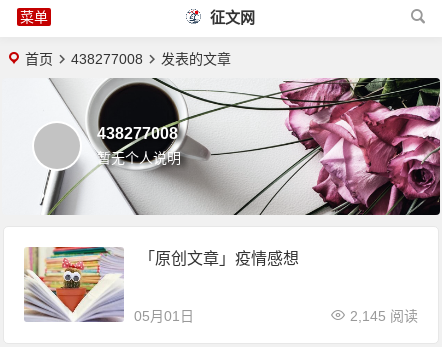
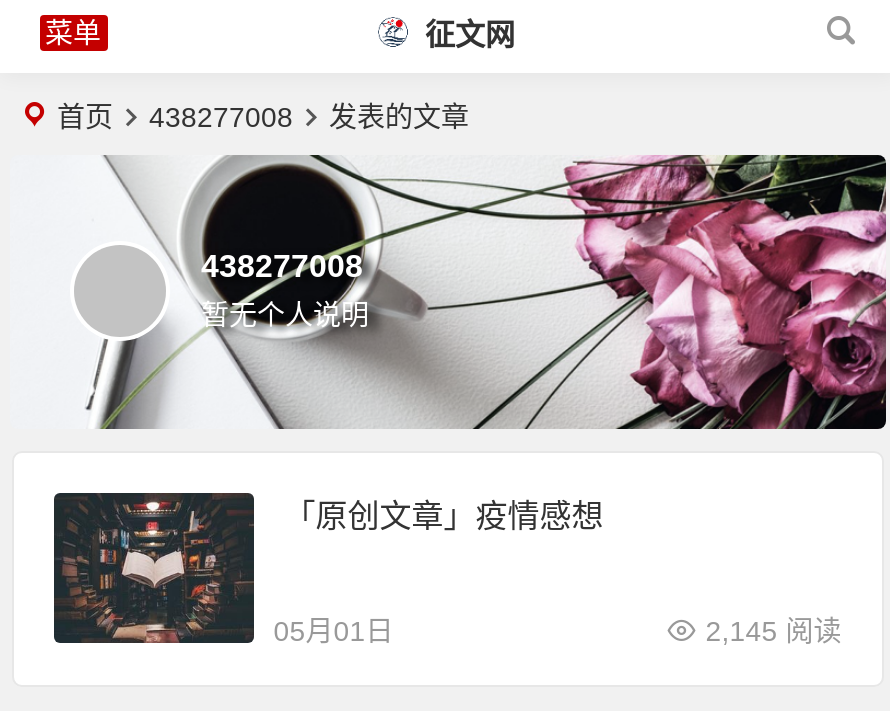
[24,246,124,323] [image] -> [52,491,256,645] [image]

